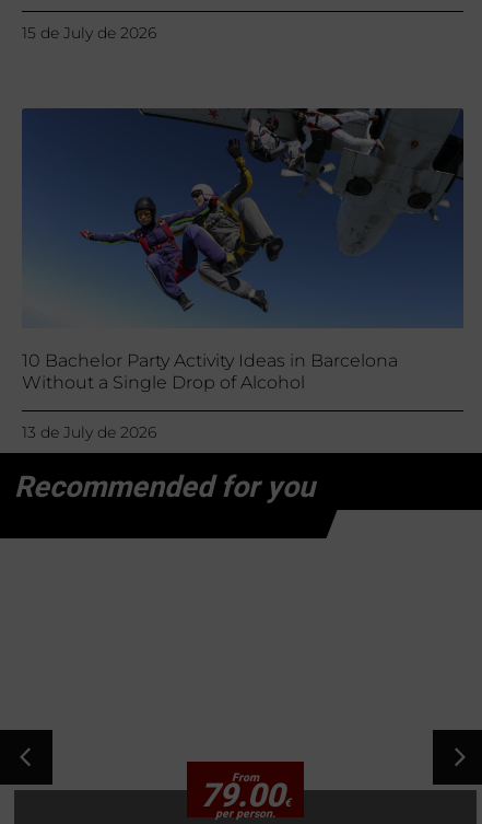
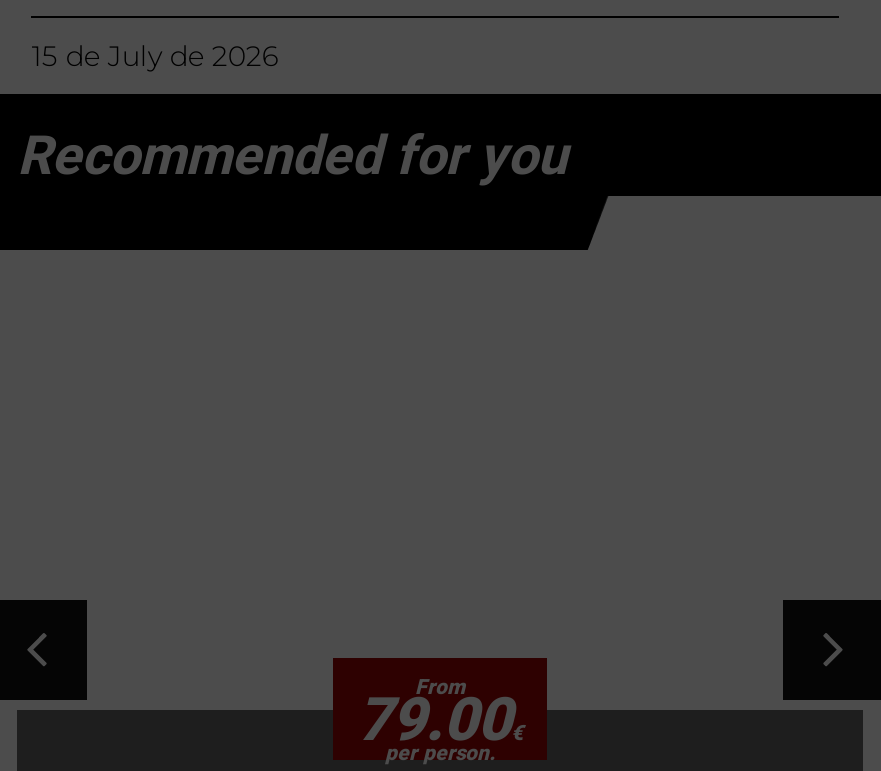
[21,107,465,442] [image] | 10 Bachelor Party Activity Ideas in Barcelona | Without a Single Drop of Alcohol | 13 de July de 2026 -> none

